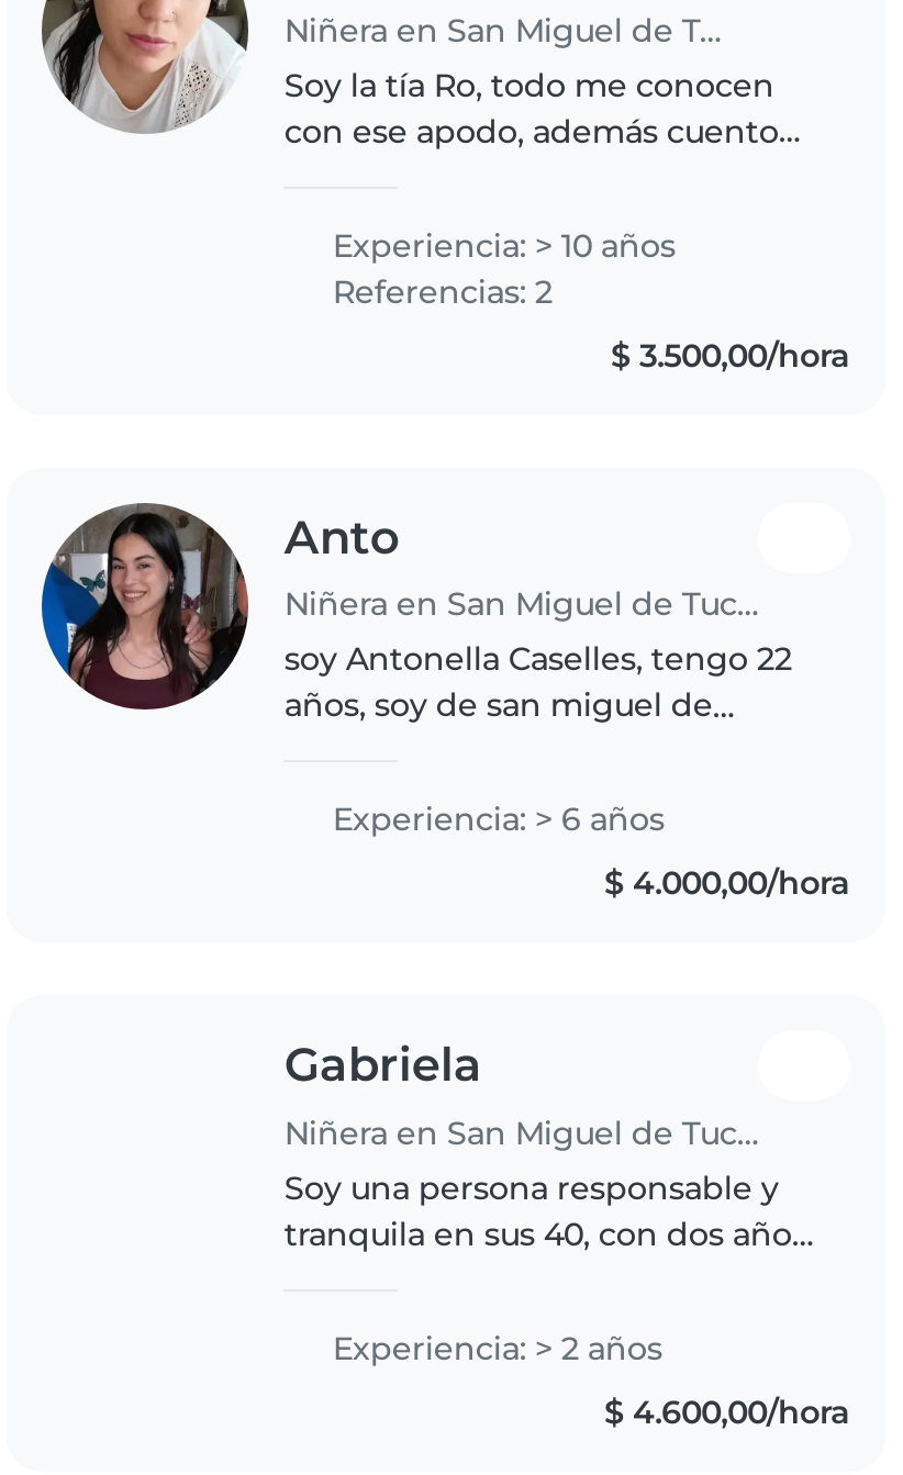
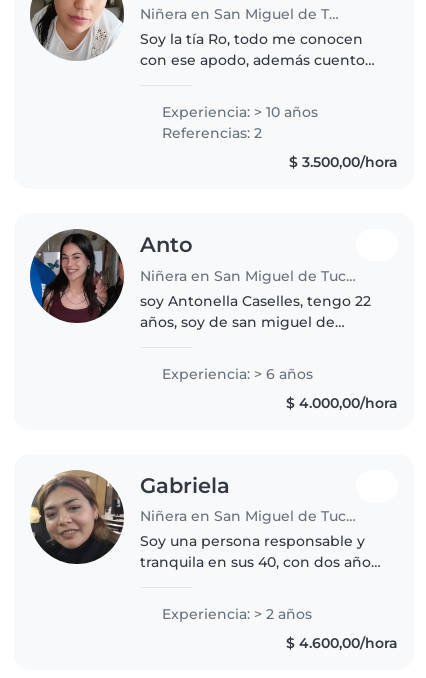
none -> [30,469,125,565] [image]

